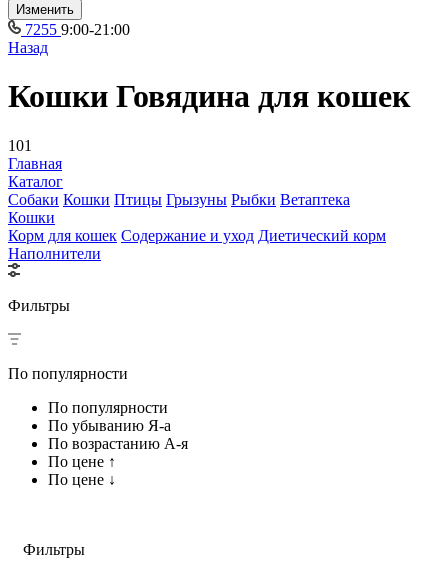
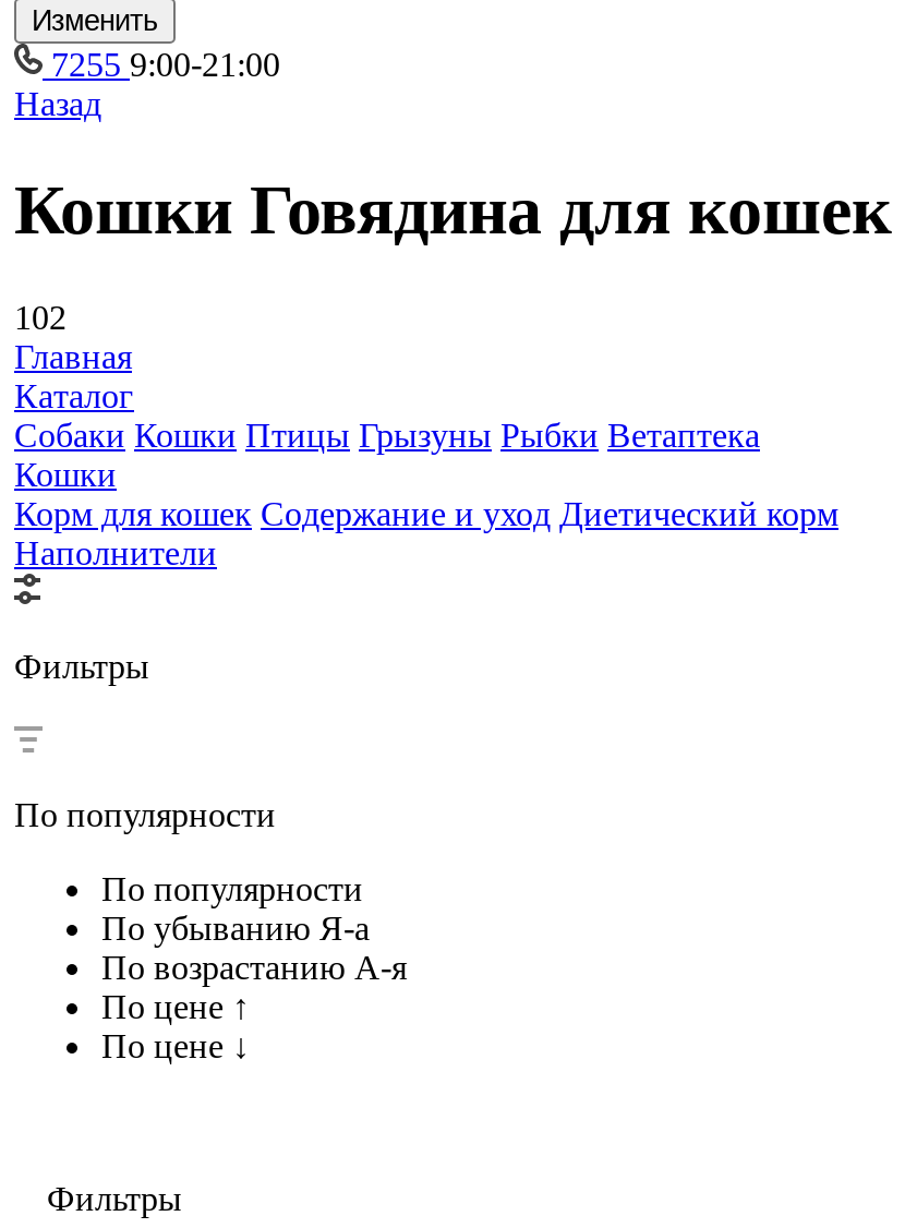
[8,137,32,154] 101 -> [14,299,67,336] 102

